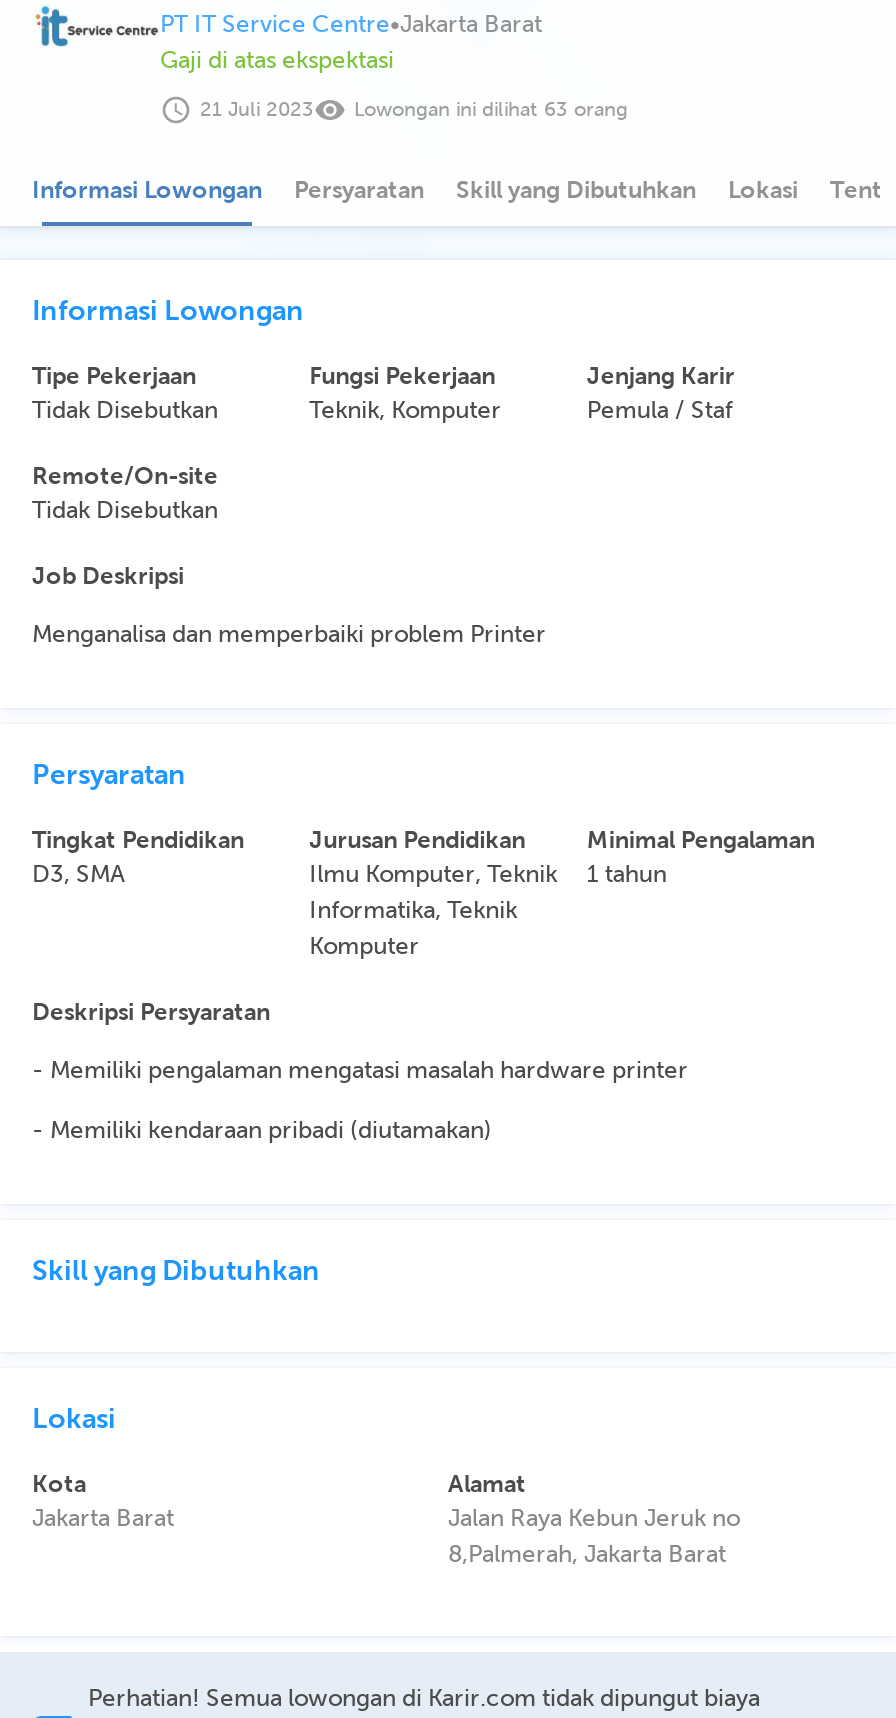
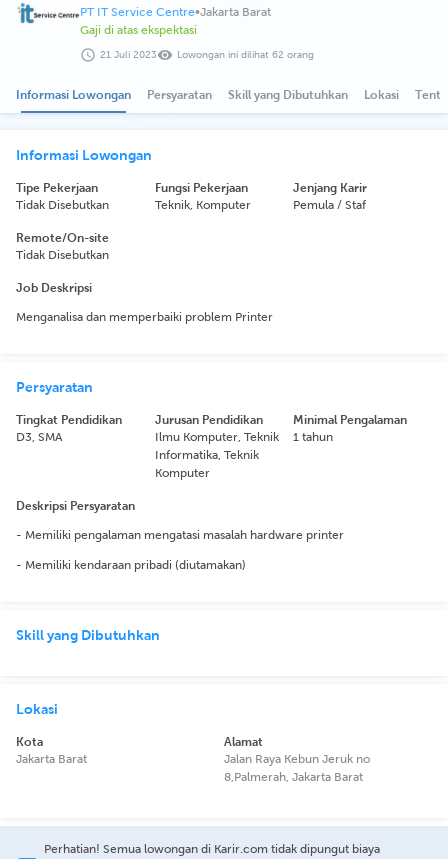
[354,96,628,122] Lowongan ini dilihat 63 orang -> [177,48,314,61] Lowongan ini dilihat 62 orang

